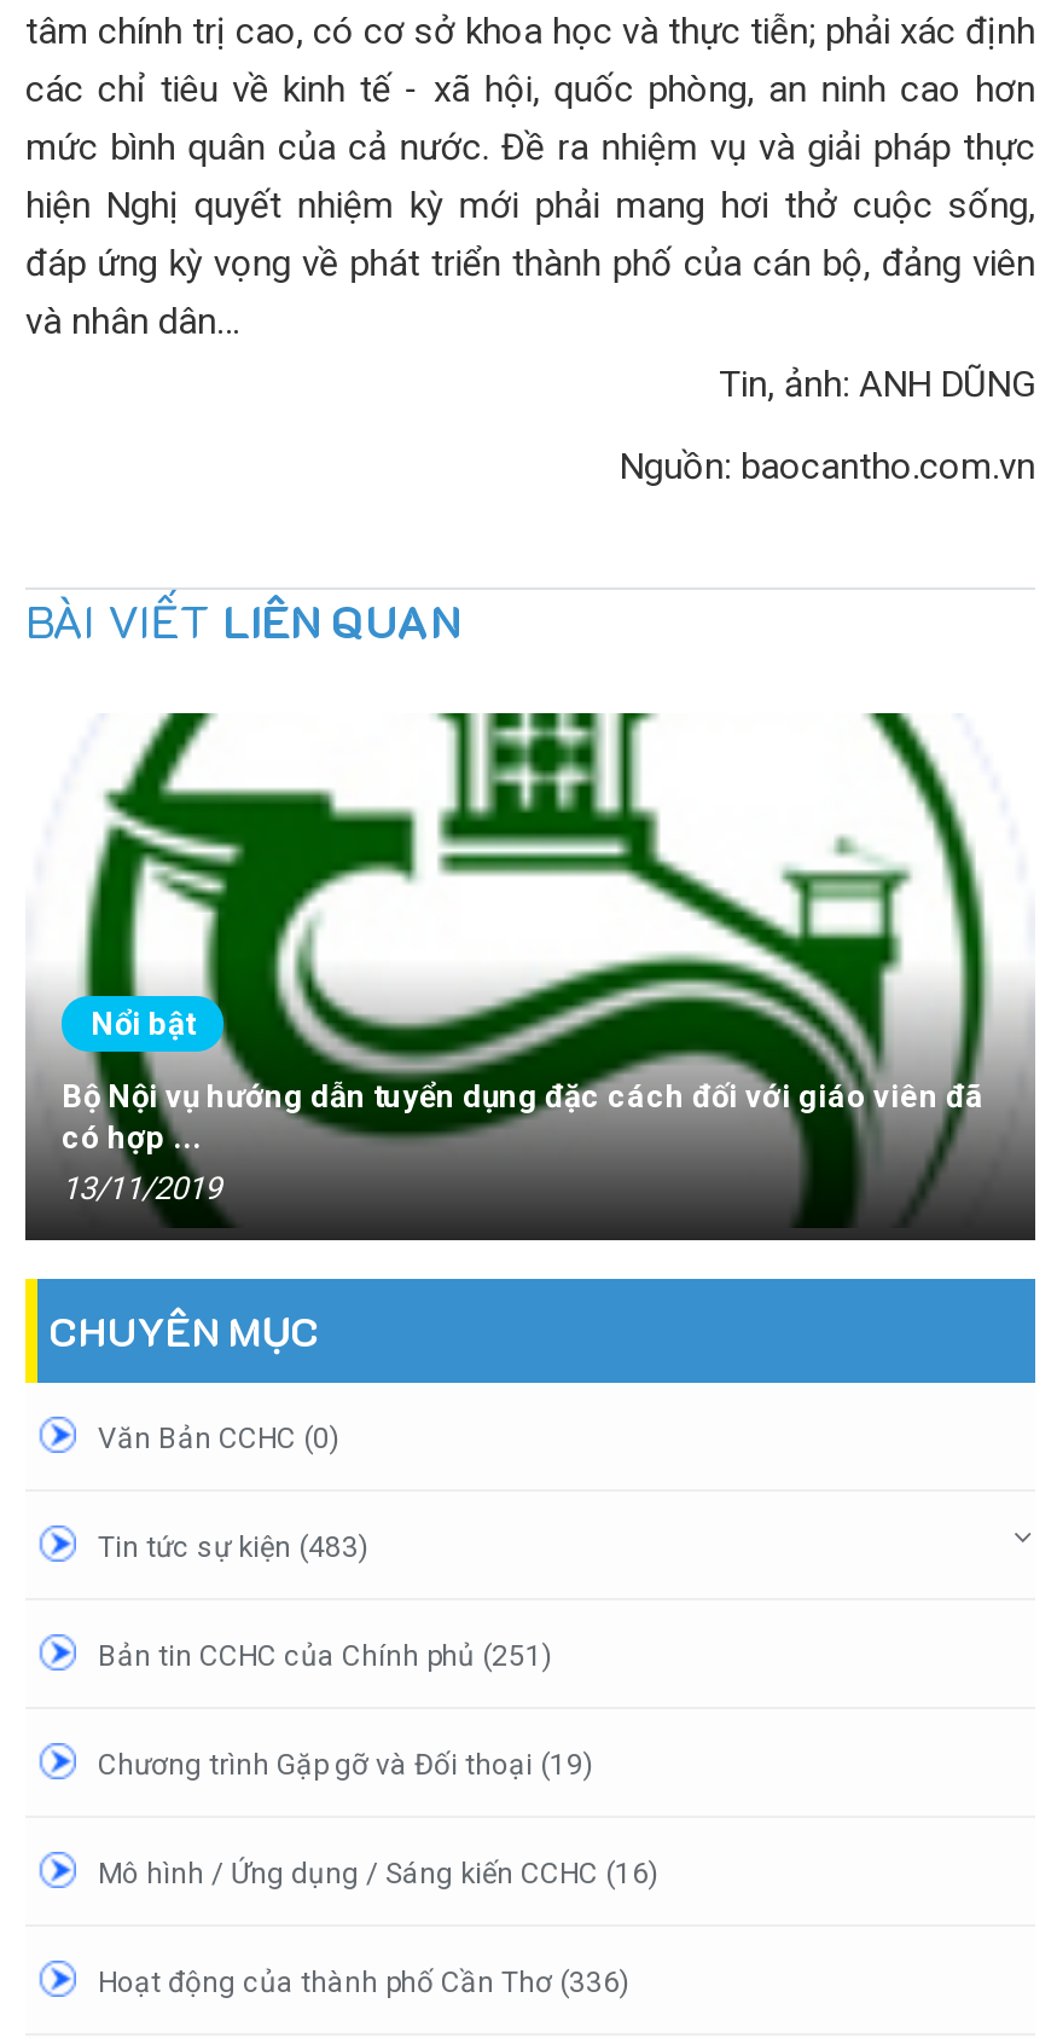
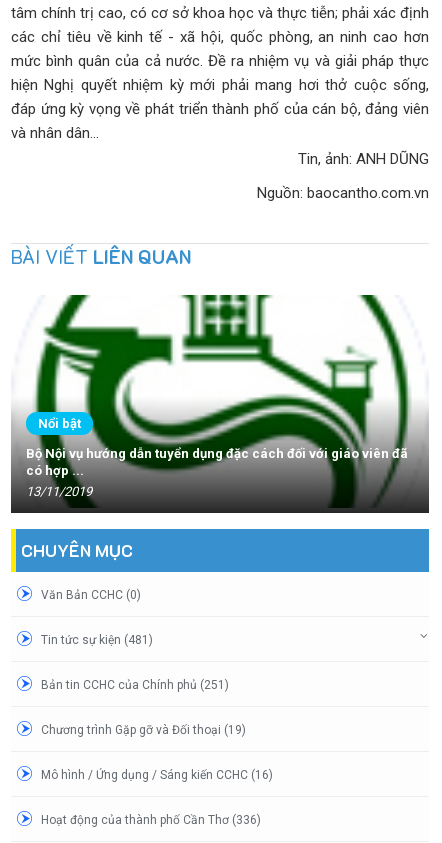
[98,1531,368,1565] Tin tức sự kiện (483) -> [41,633,153,647] Tin tức sự kiện (481)

